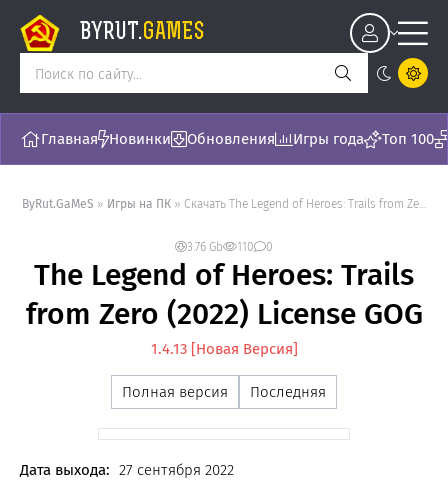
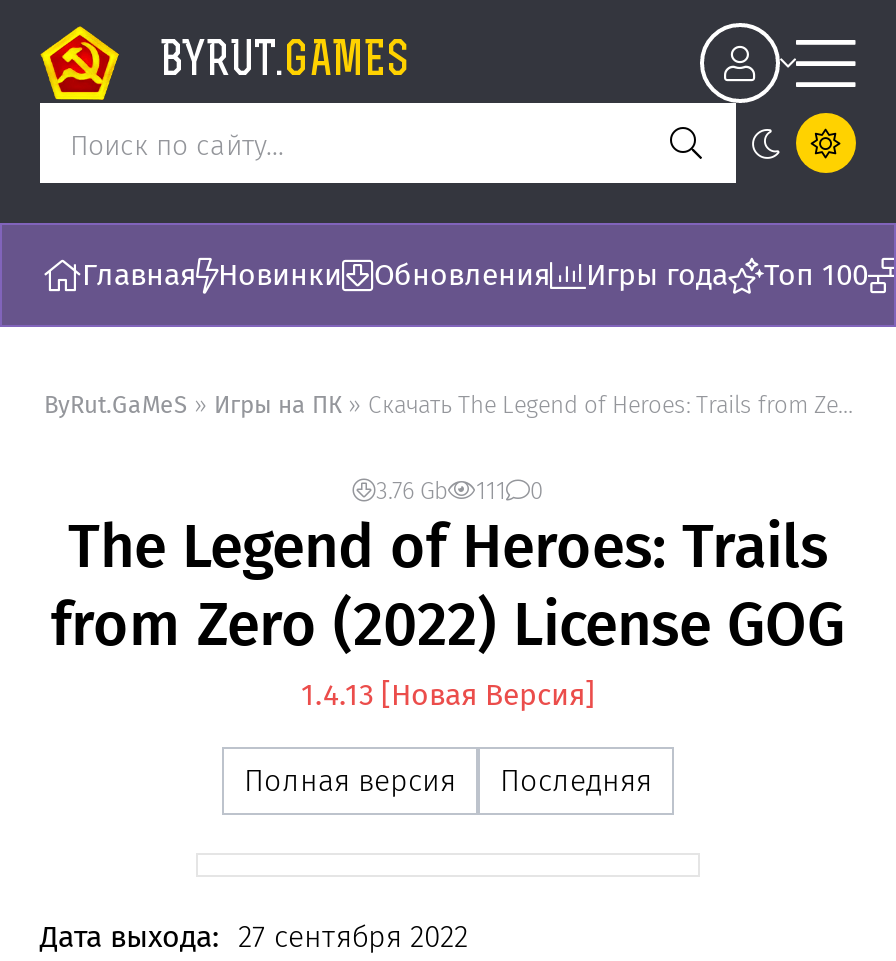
[187,240,273,254] 3.76 Gb 110 0 -> [376,477,544,505] 3.76 Gb 111 0

